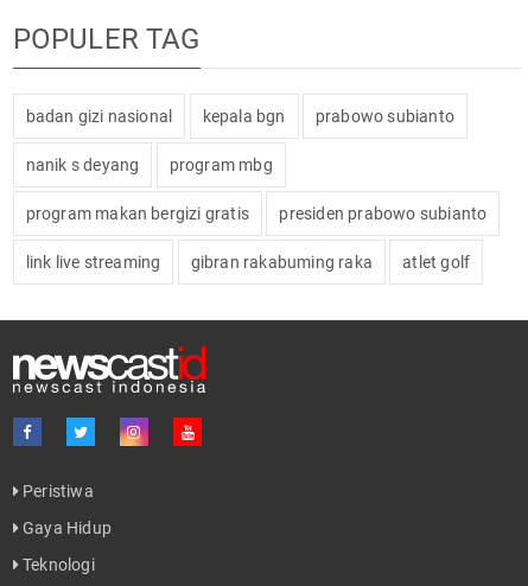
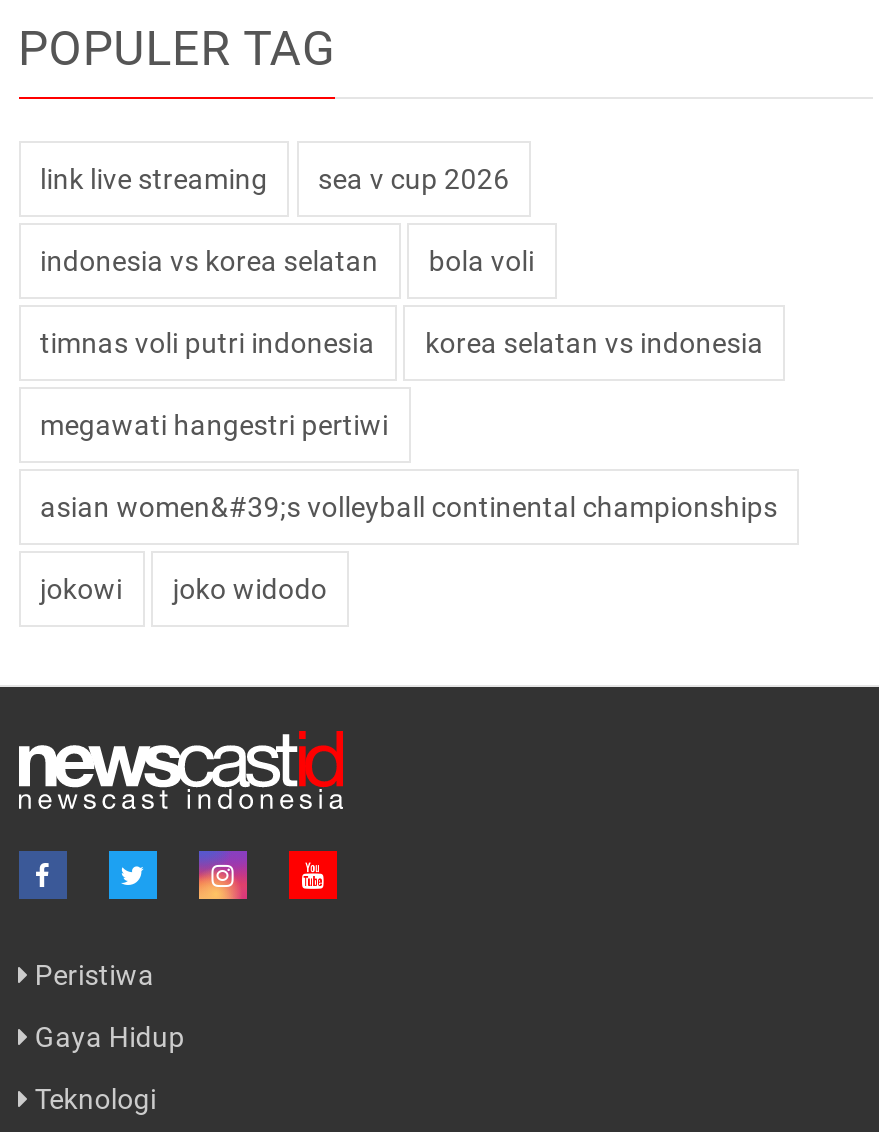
[26,106,487,222] badan gizi nasional | kepala bgn | prabowo subianto | nanik s deyang | program mbg | program makan bergizi gratis | presiden prabowo subianto -> none
moved [26,252,161,271] -> [40,162,268,194]: link live streaming
[190,252,470,271] gibran rakabuming raka | atlet golf -> [40,162,778,604] sea v cup 2026 | indonesia vs korea selatan | bola voli | timnas voli putri indonesia | korea selatan vs indonesia | megawati hangestri pertiwi | asian women&#39;s volleyball continental championships | jokowi | joko widodo

